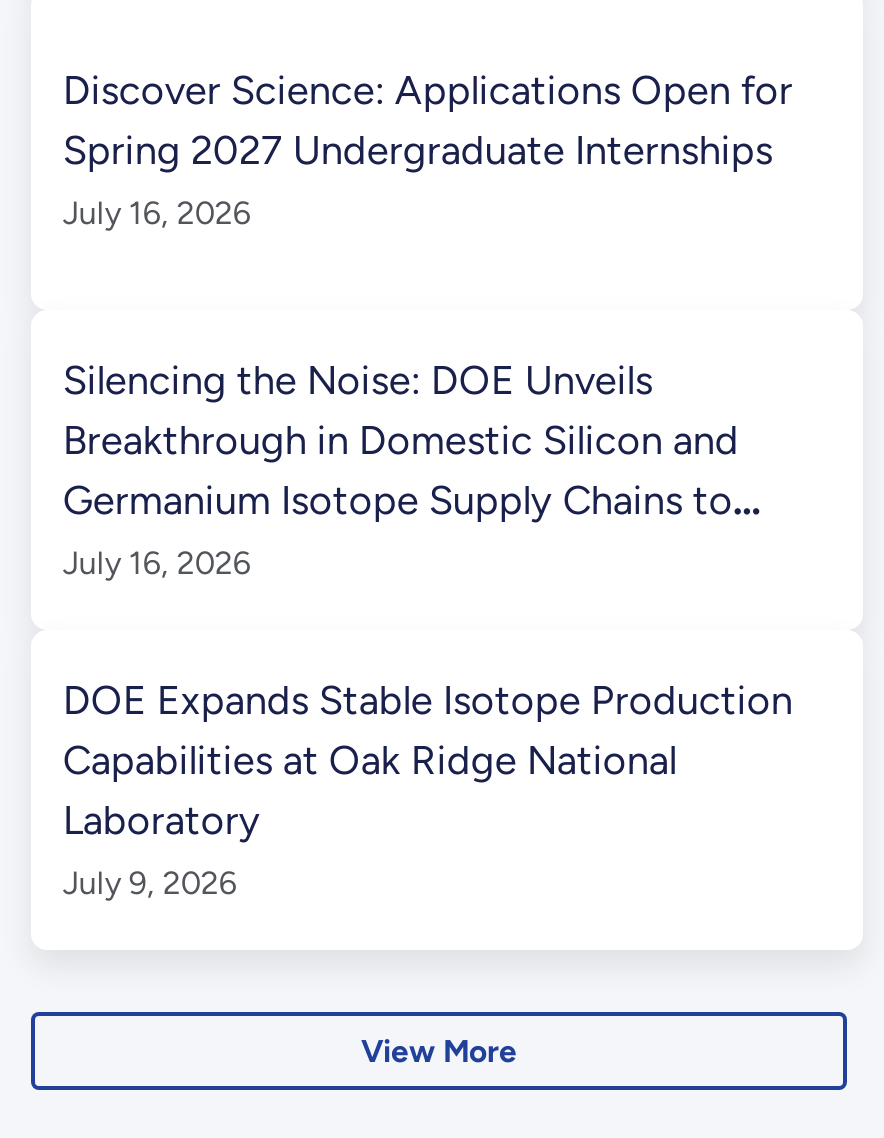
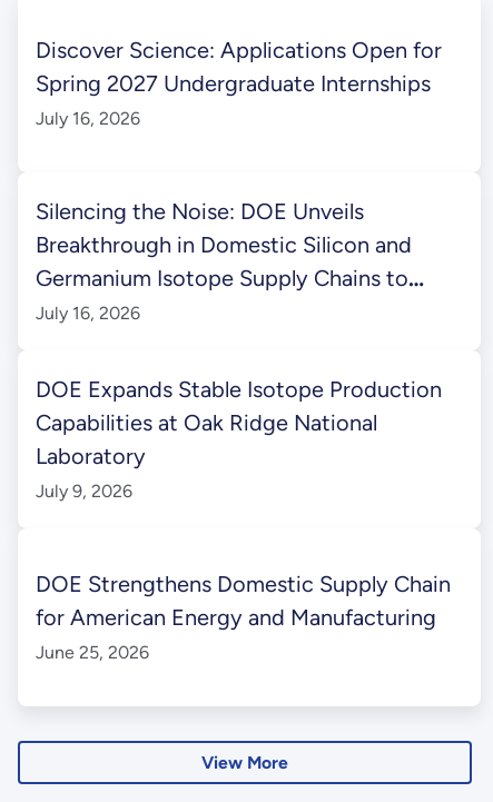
none -> [35,570,450,663] DOE Strengthens Domestic Supply Chain | for American Energy and Manufacturing | June 25, 2026

